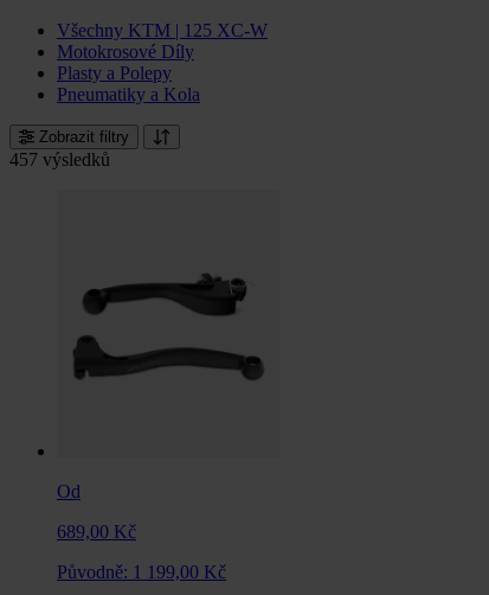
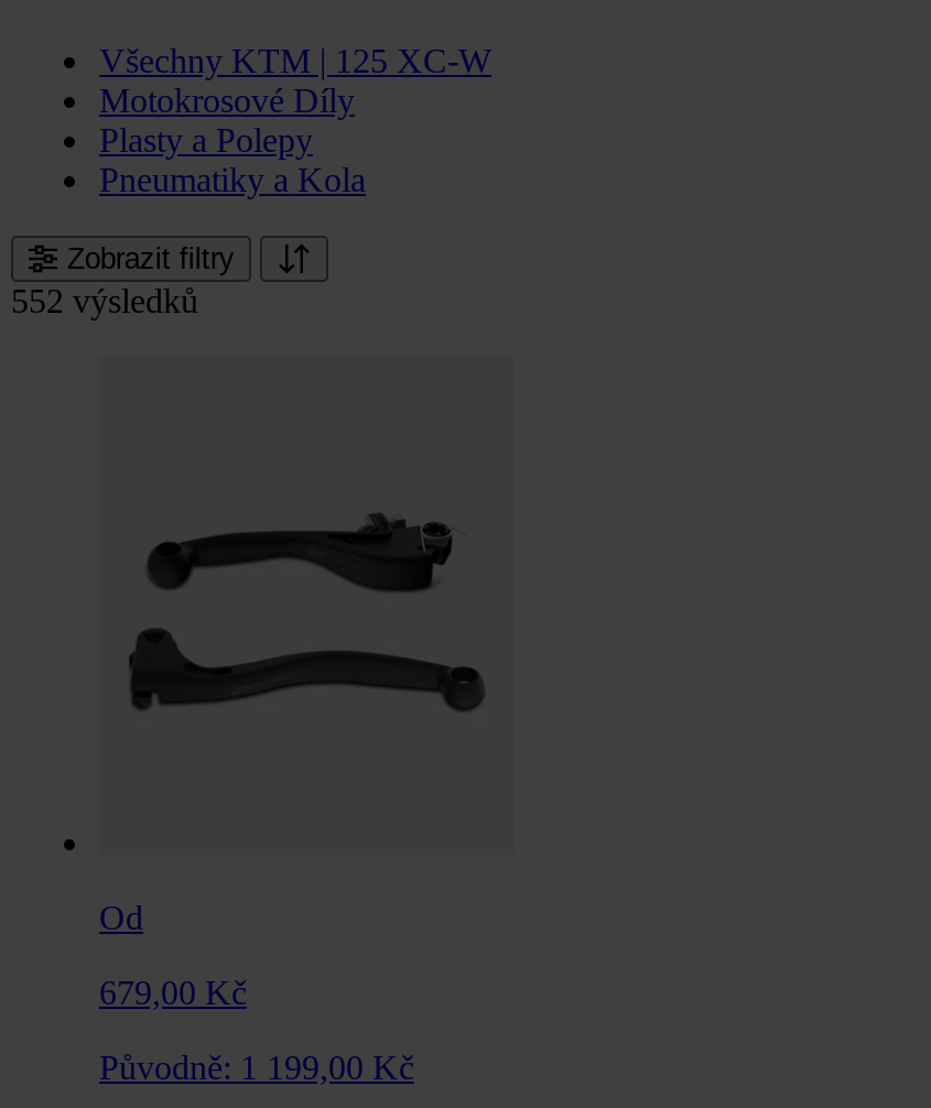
[9,150,110,170] 457 výsledků -> [11,282,198,320] 552 výsledků
[57,522,136,542] 689,00 Kč -> [99,974,247,1011] 679,00 Kč

